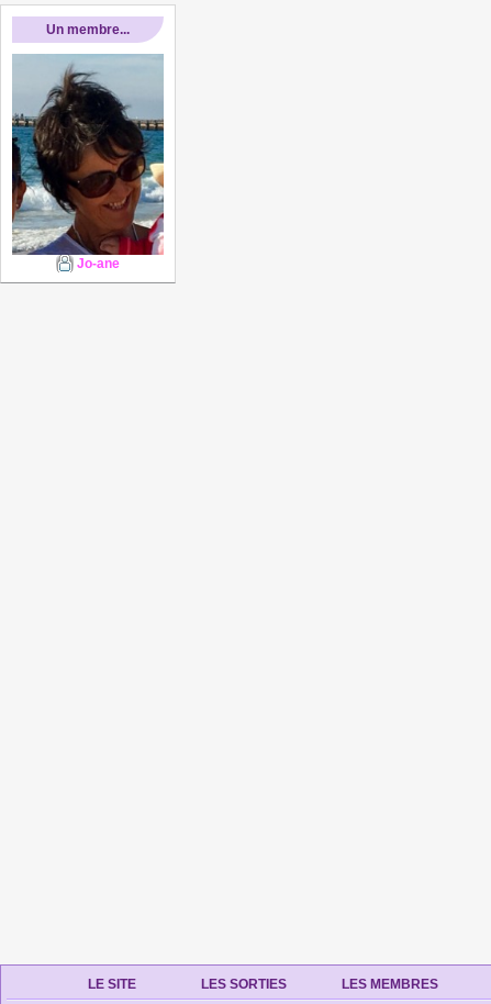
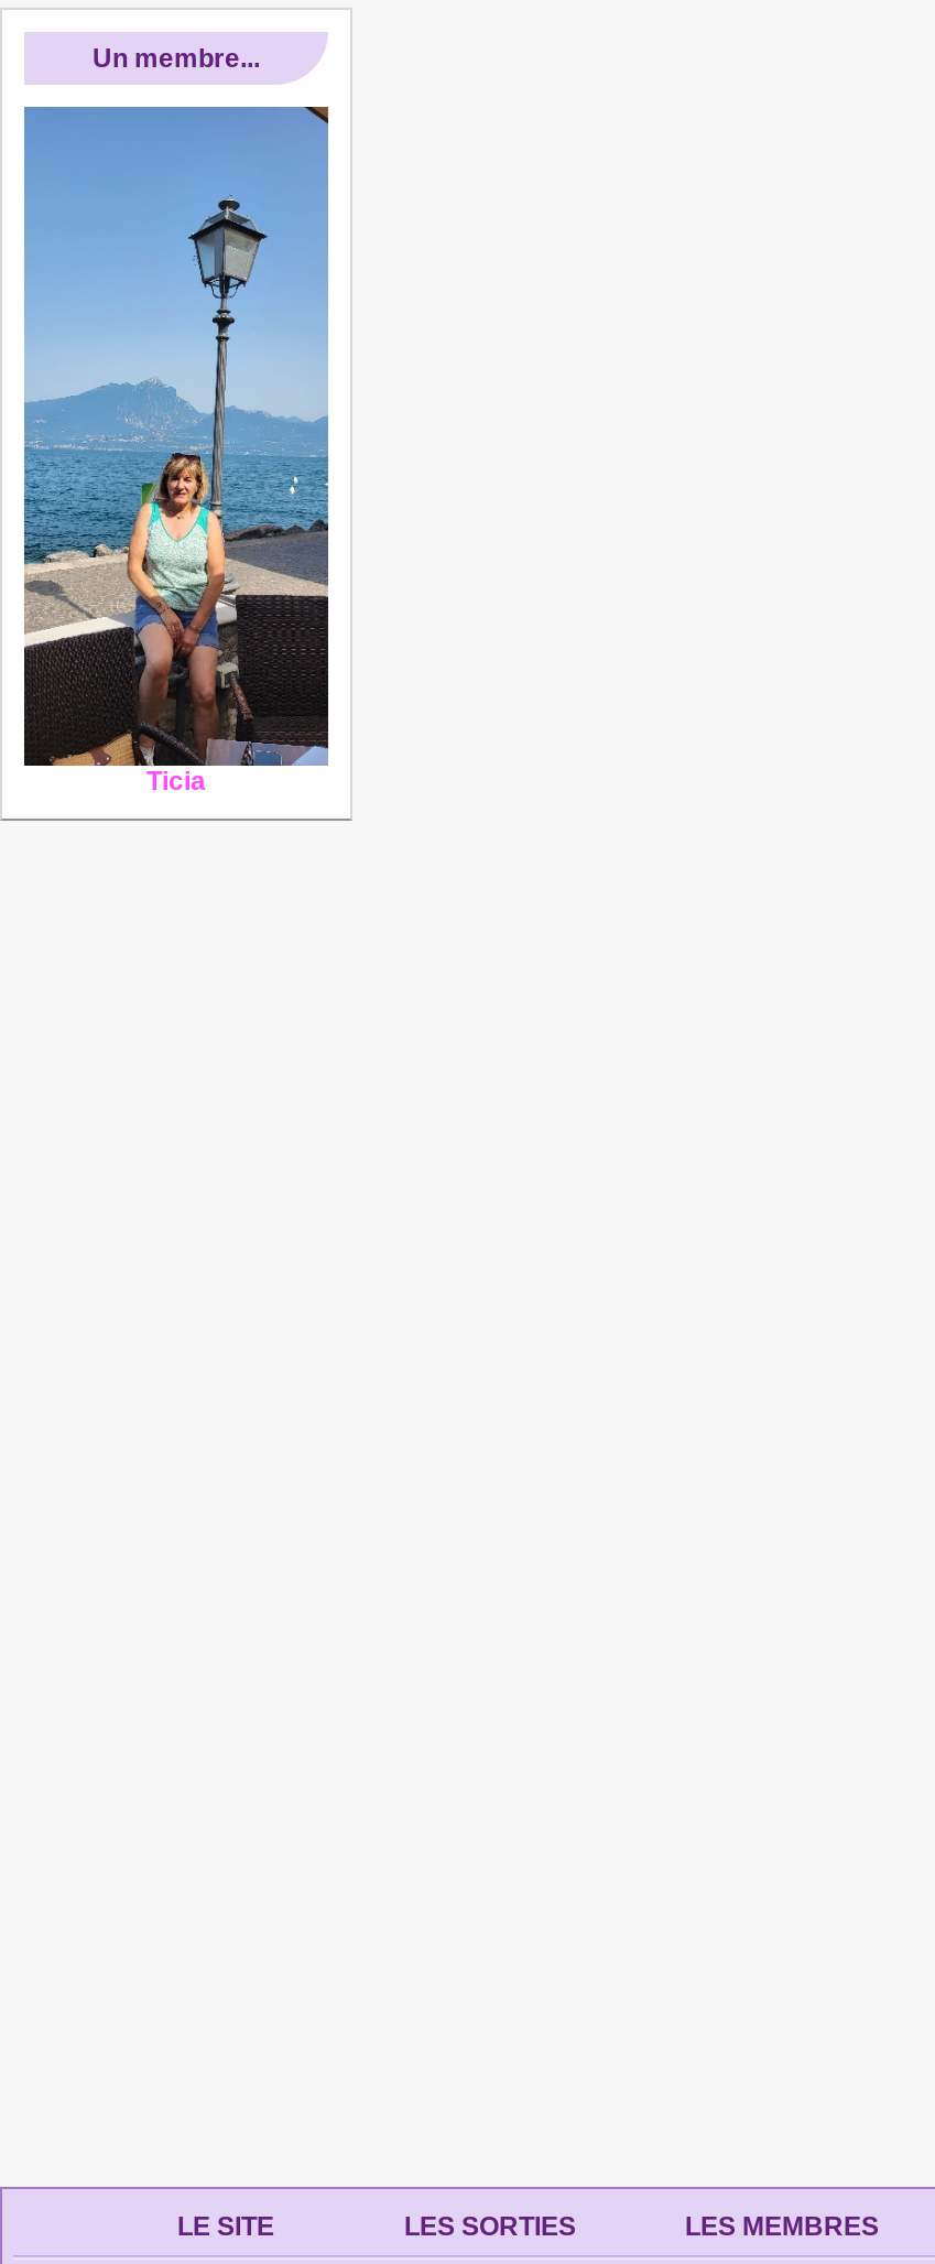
[11,54,165,272] [image] | Jo-ane -> [22,105,330,797] [image] | Ticia

